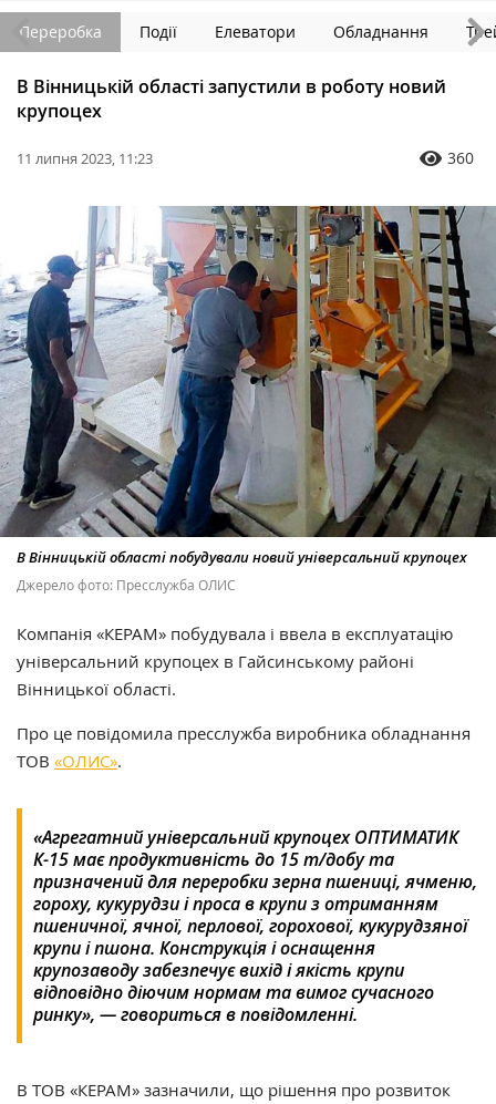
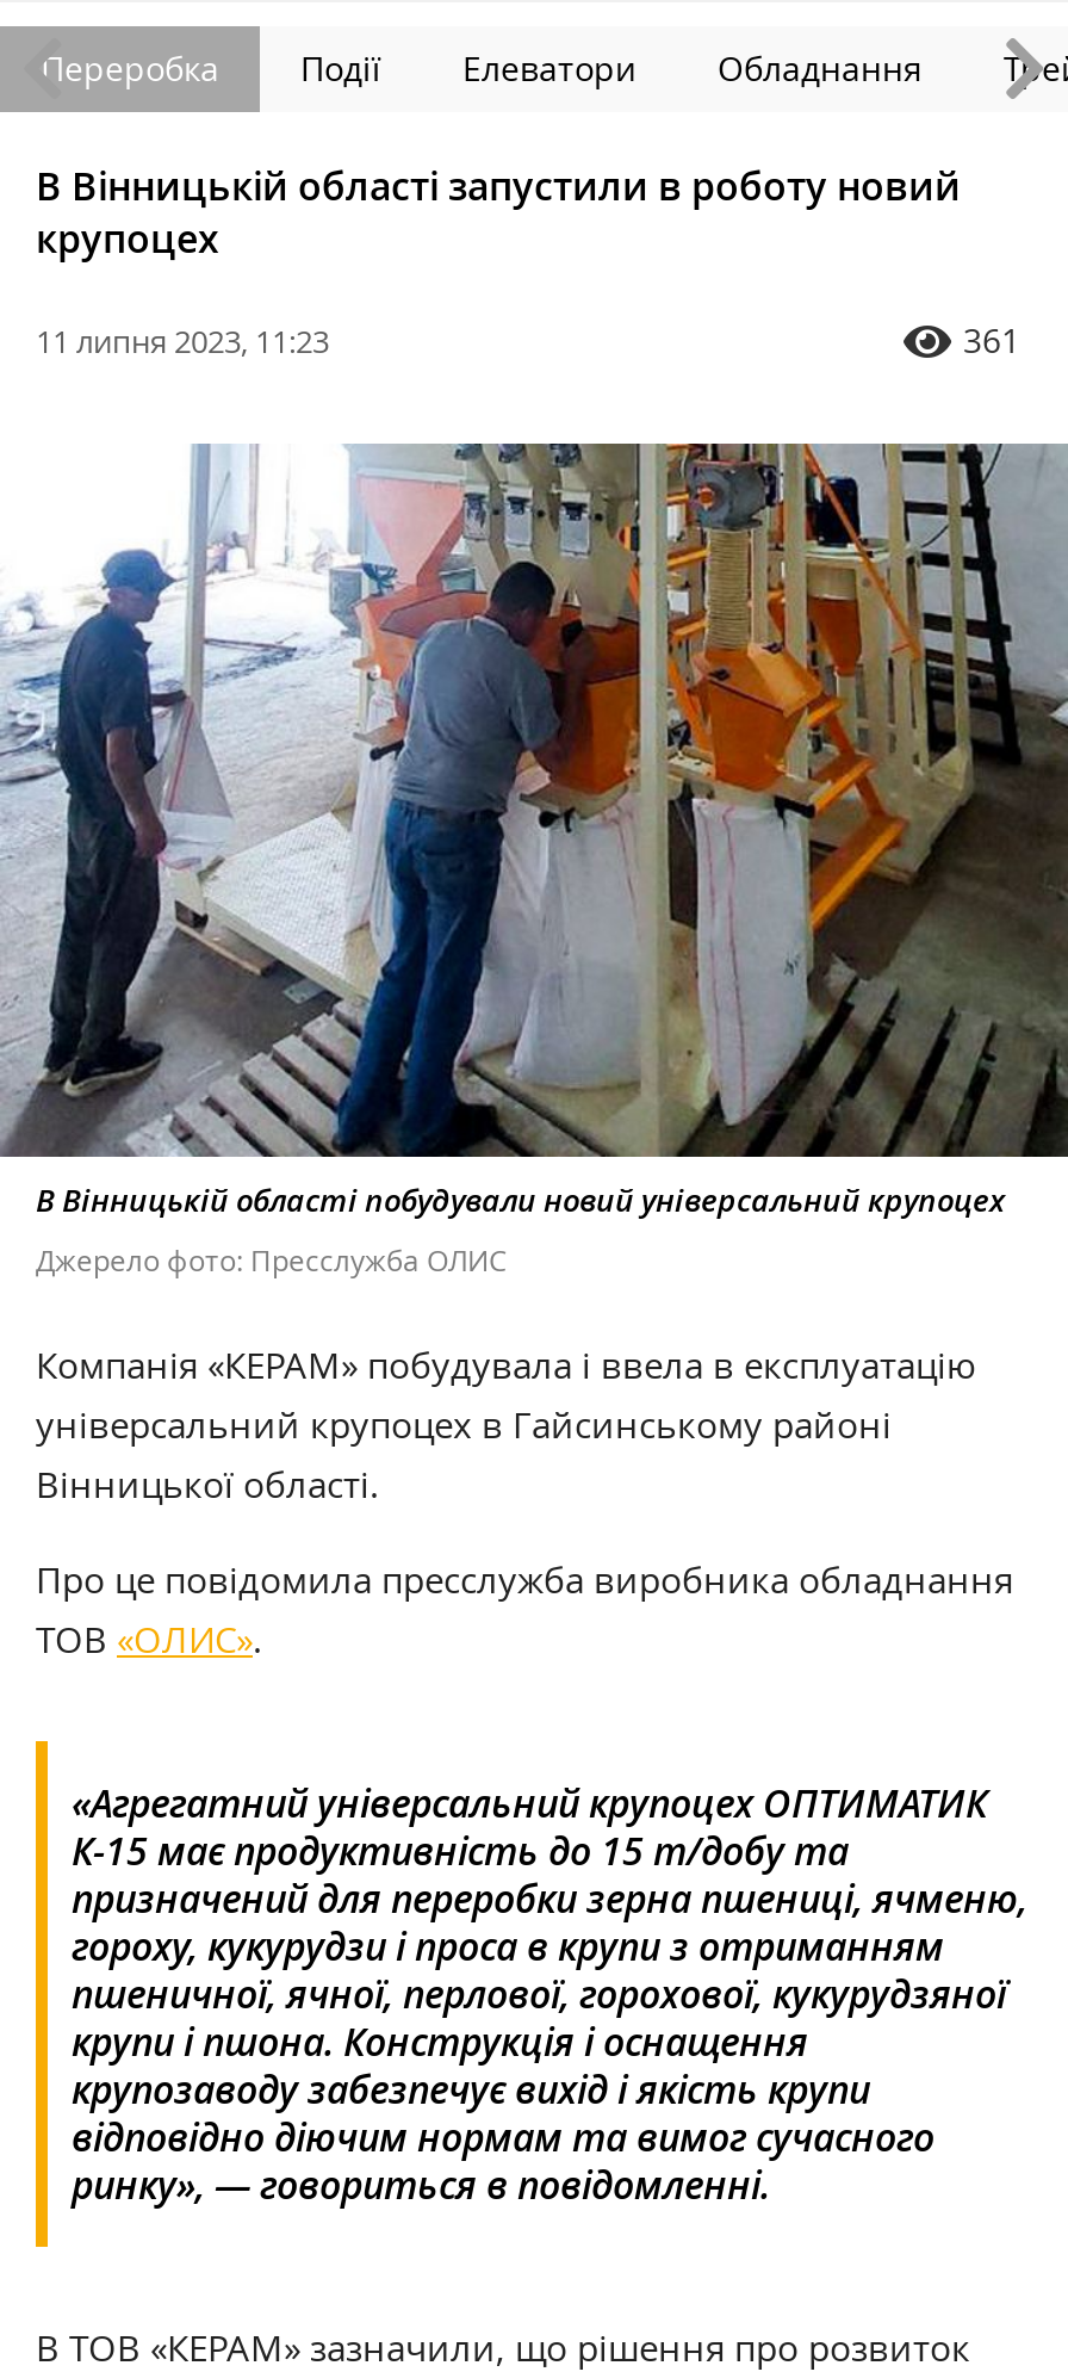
[447,148,474,169] 360 -> [963,318,1020,363] 361

